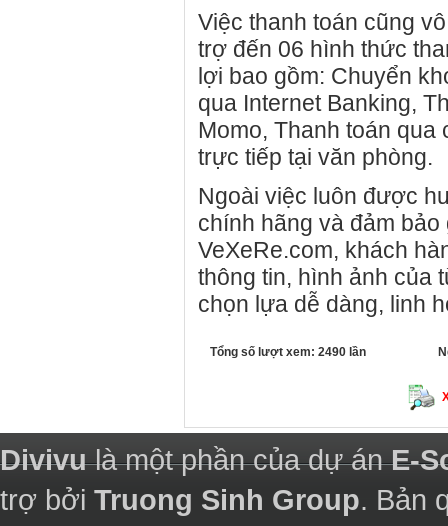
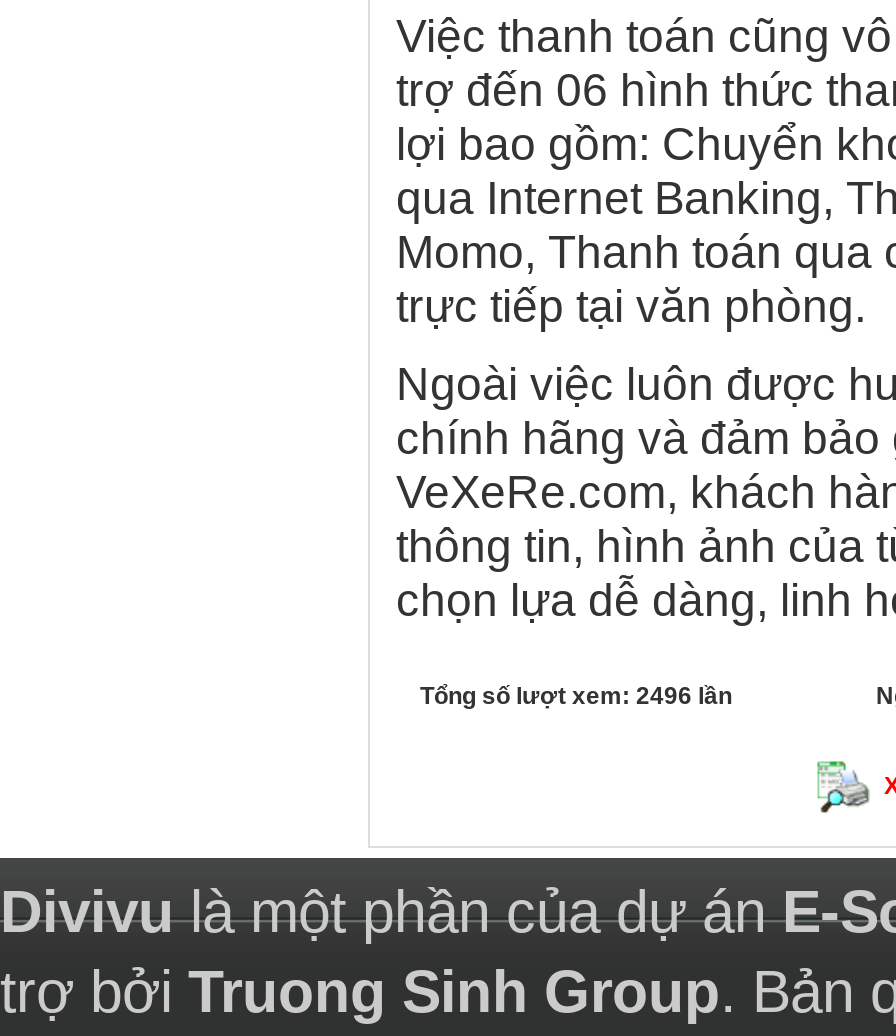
[210,345,366,359] Tổng số lượt xem: 2490 lần -> [420,682,732,710] Tổng số lượt xem: 2496 lần

